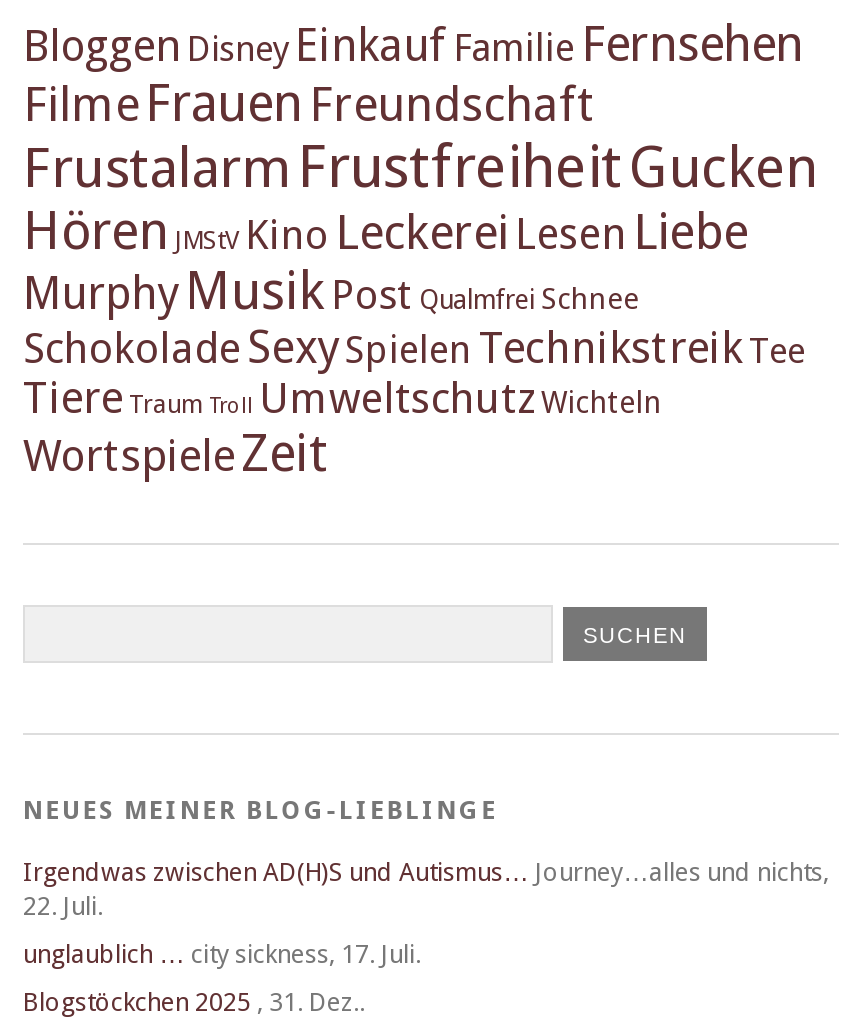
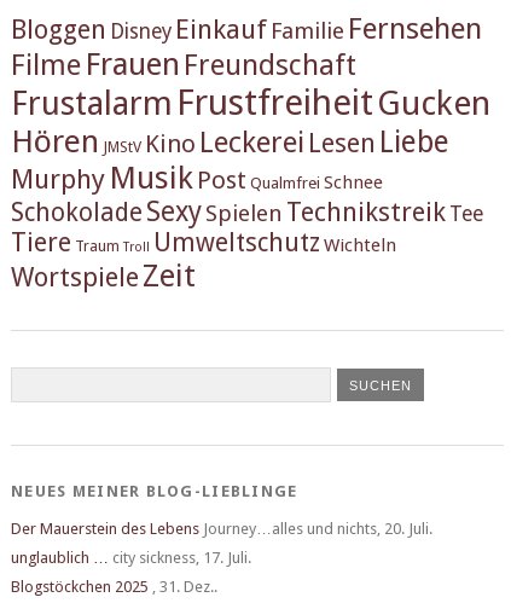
[23,857,829,921] Irgendwas zwischen AD(H)S und Autismus… Journey…alles und nichts, | 22. Juli. -> [11,519,432,538] Der Mauerstein des Lebens Journey…alles und nichts, 20. Juli.

